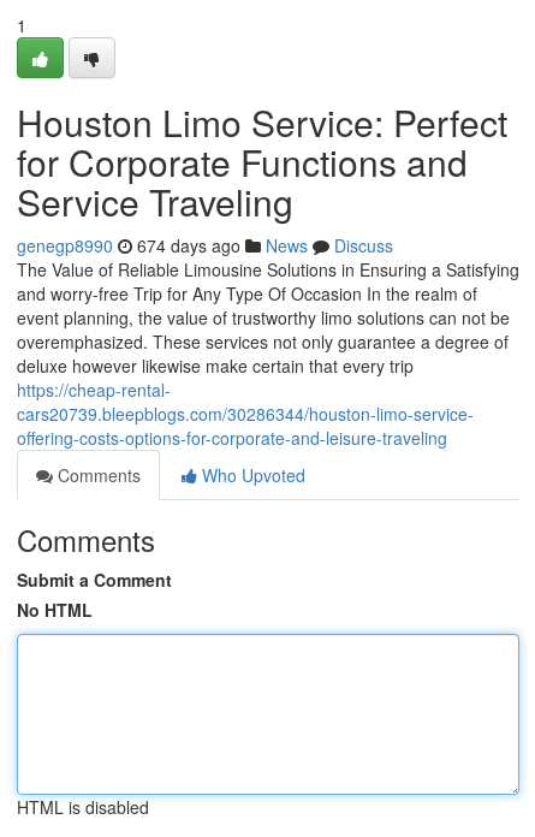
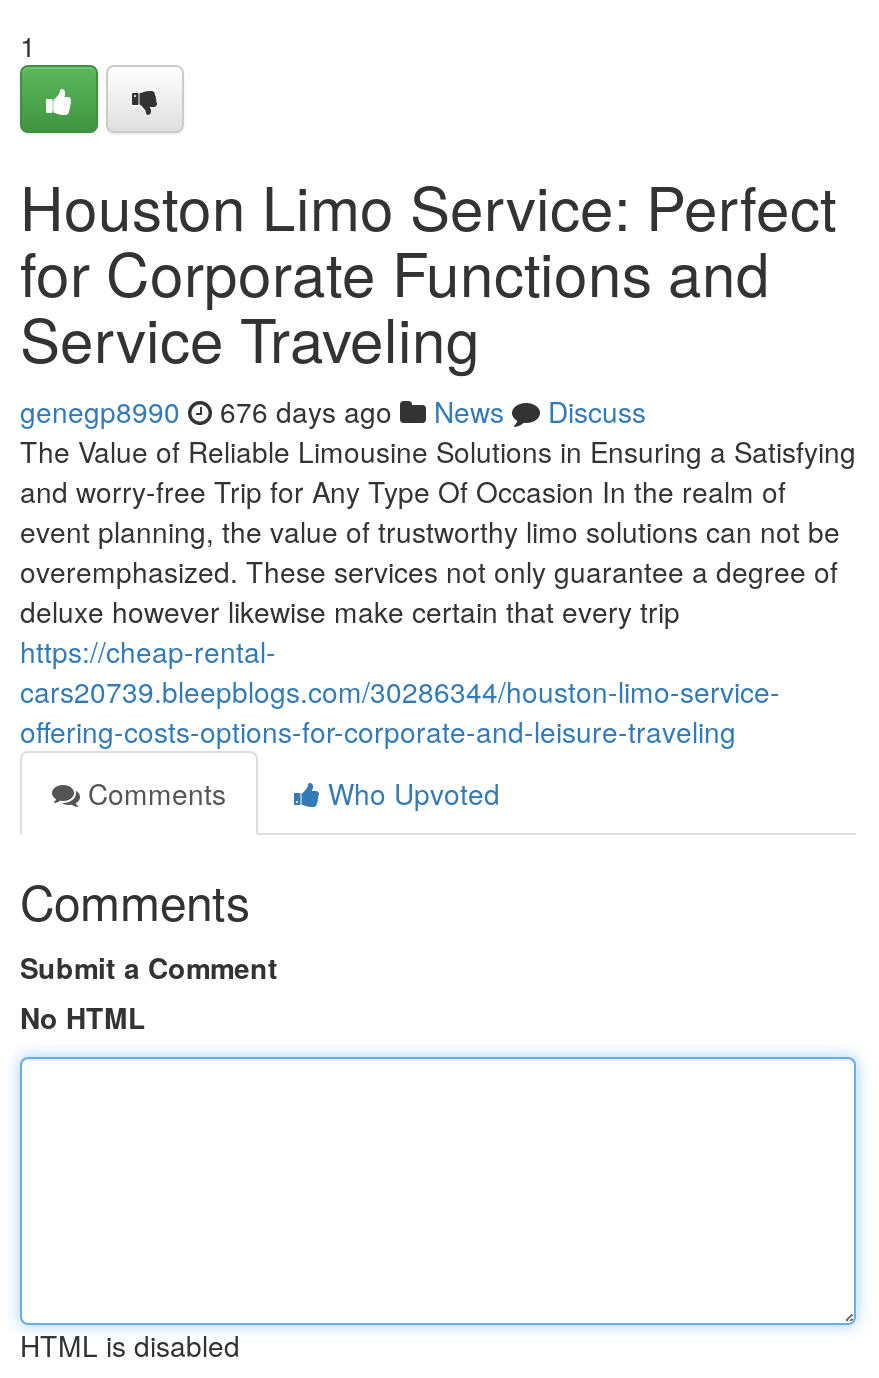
[17,233,393,257] genegp8990 674 days ago News Discuss -> [20,391,646,431] genegp8990 676 days ago News Discuss

